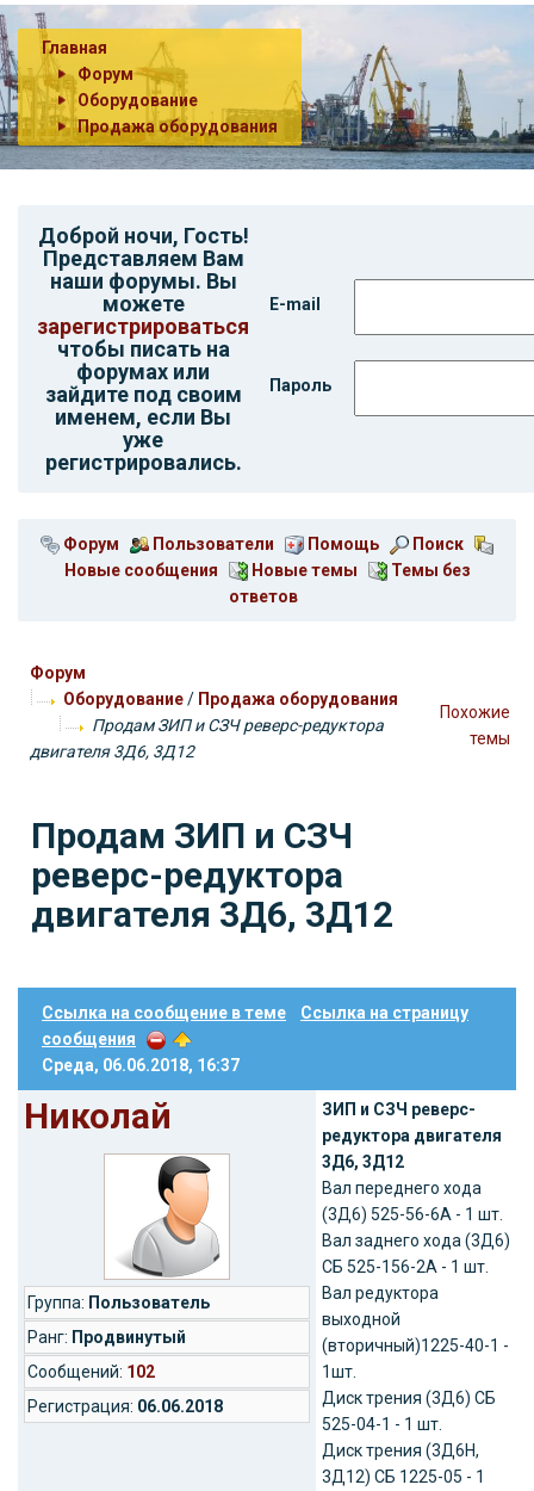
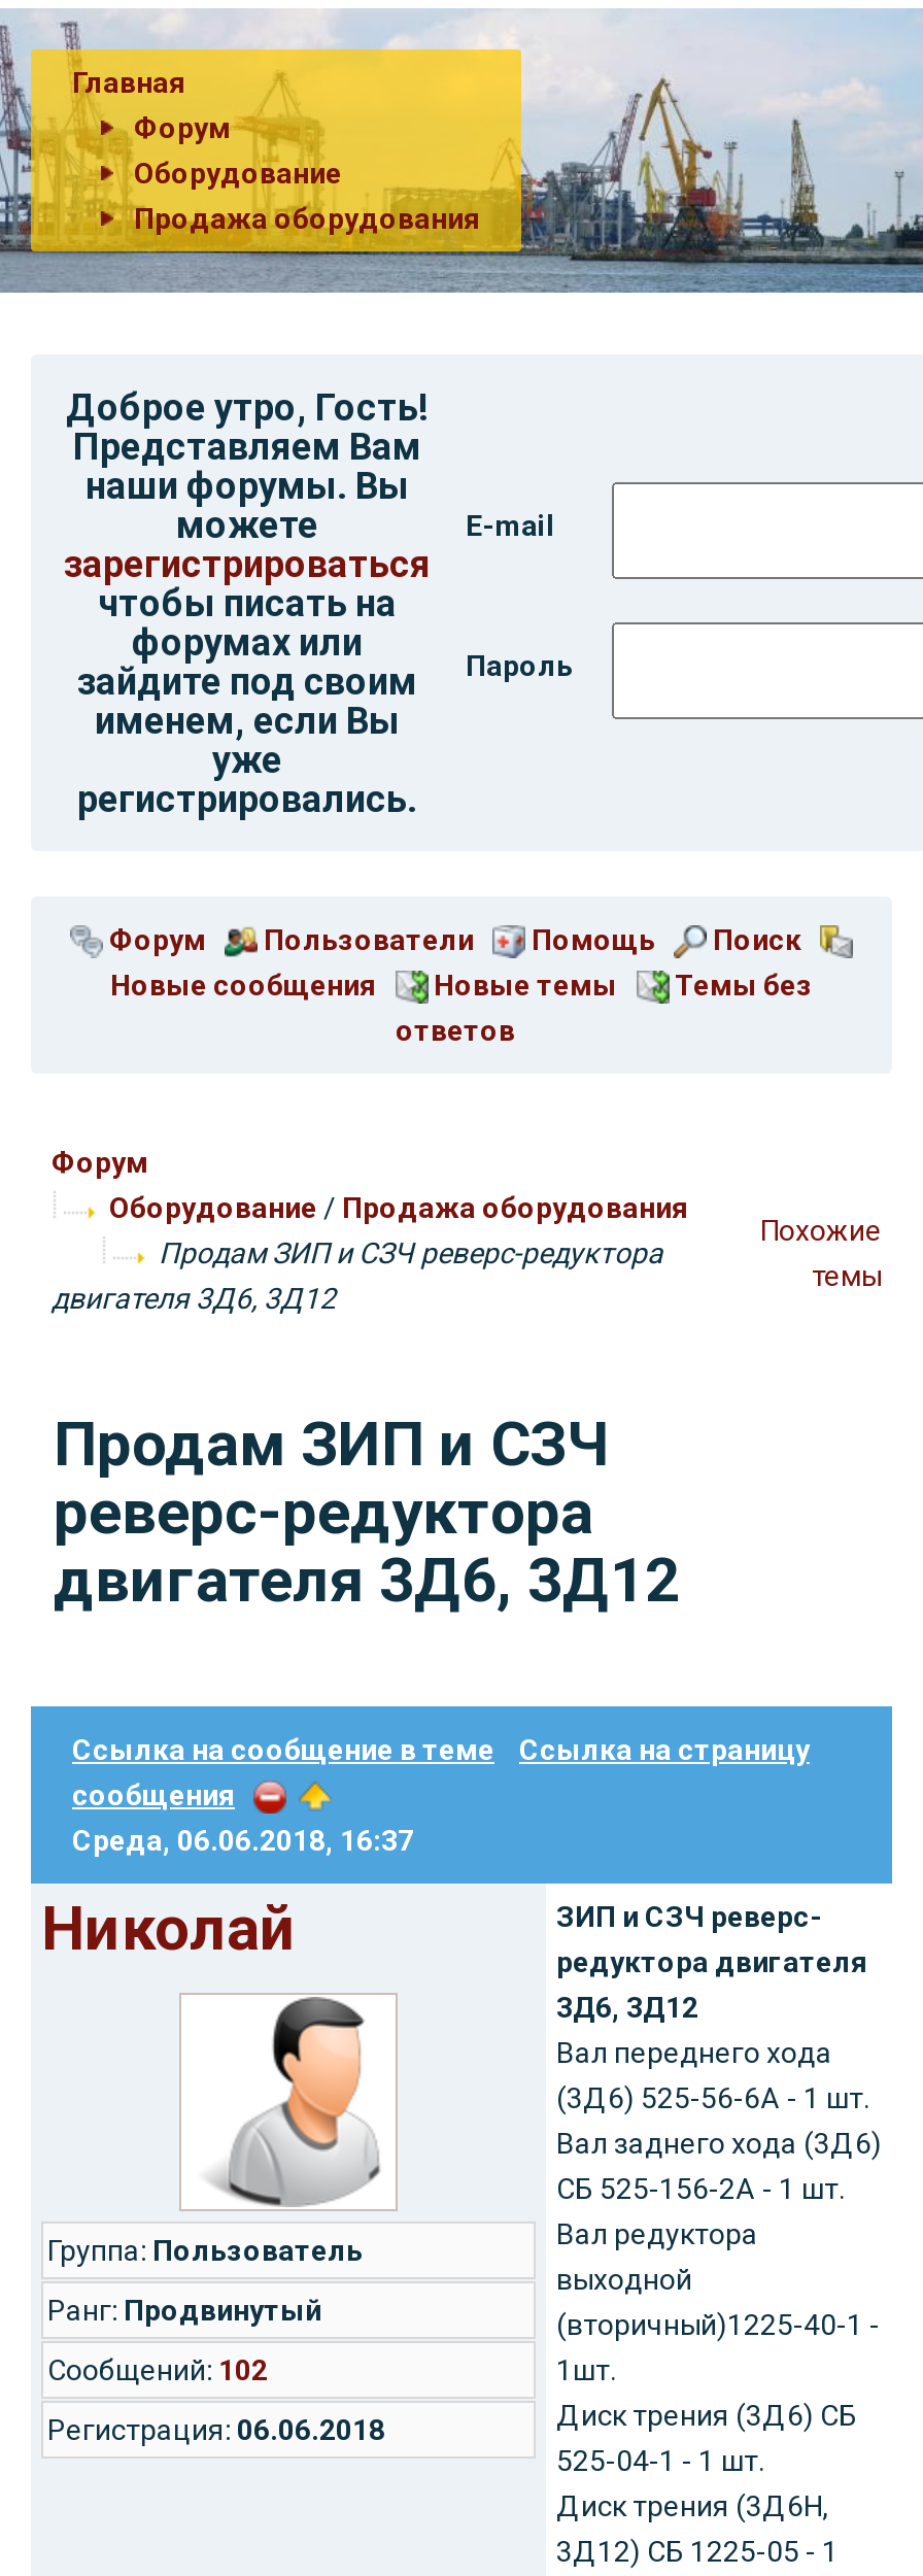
[38,223,249,248] Доброй ночи, Гость! -> [66,385,429,428] Доброе утро, Гость!

